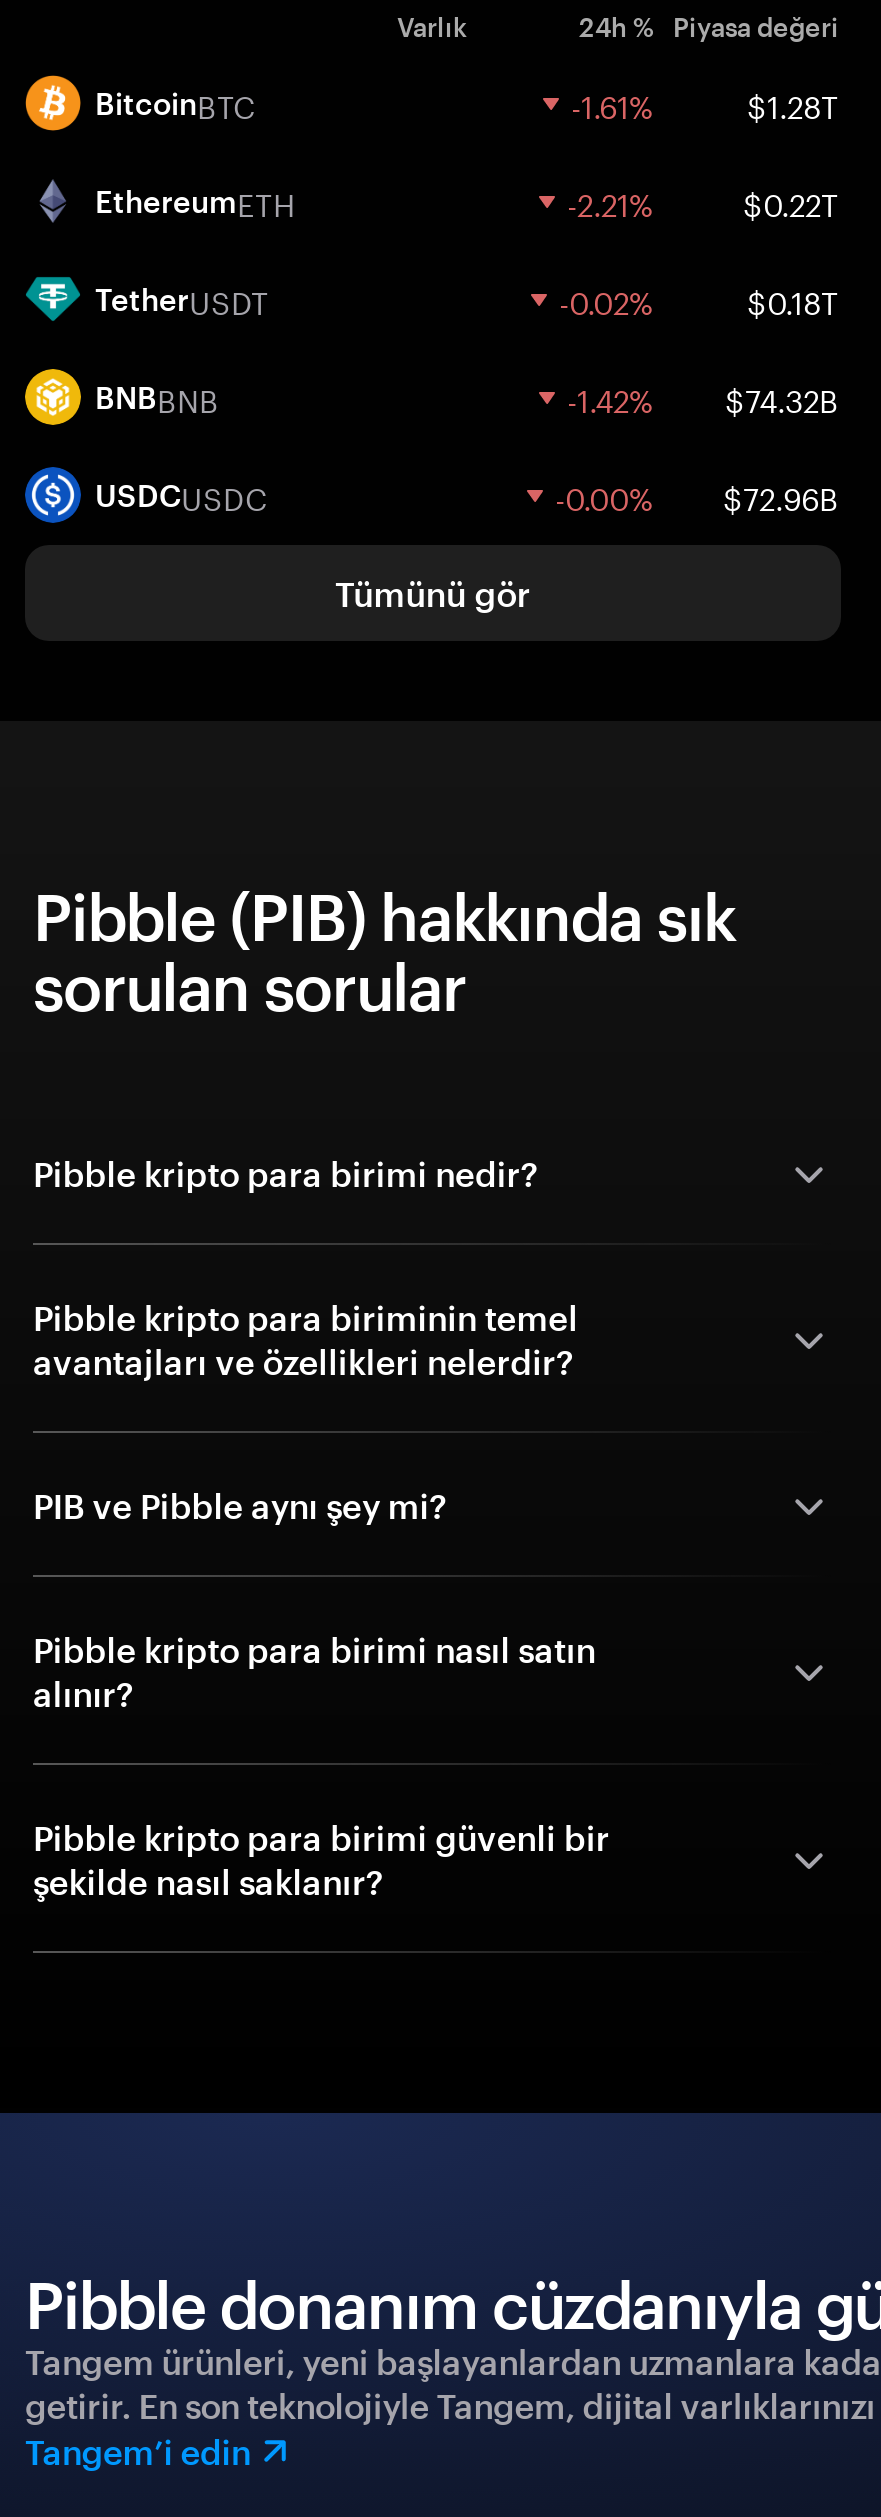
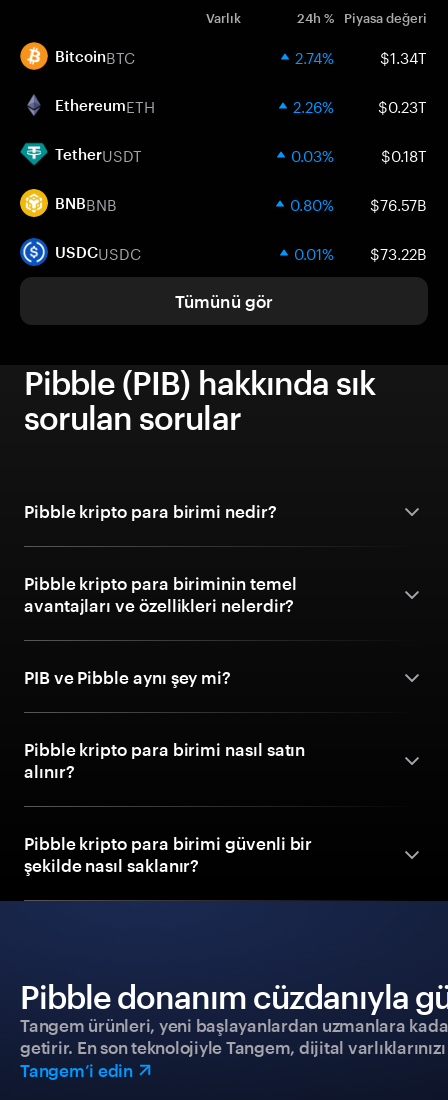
[571,79,839,127] -1.61% | $1.28T -> [295,44,427,68] 2.74% | $1.34T
[567,177,839,225] -2.21% | $0.22T -> [293,93,427,117] 2.26% | $0.23T
[559,275,839,323] -0.02% $0.18T -> [291,142,427,166] 0.03% $0.18T
[567,373,839,421] -1.42% | $74.32B -> [290,191,427,215] 0.80% | $76.57B
[555,471,839,519] -0.00% | $72.96B -> [294,240,427,264] 0.01% | $73.22B

